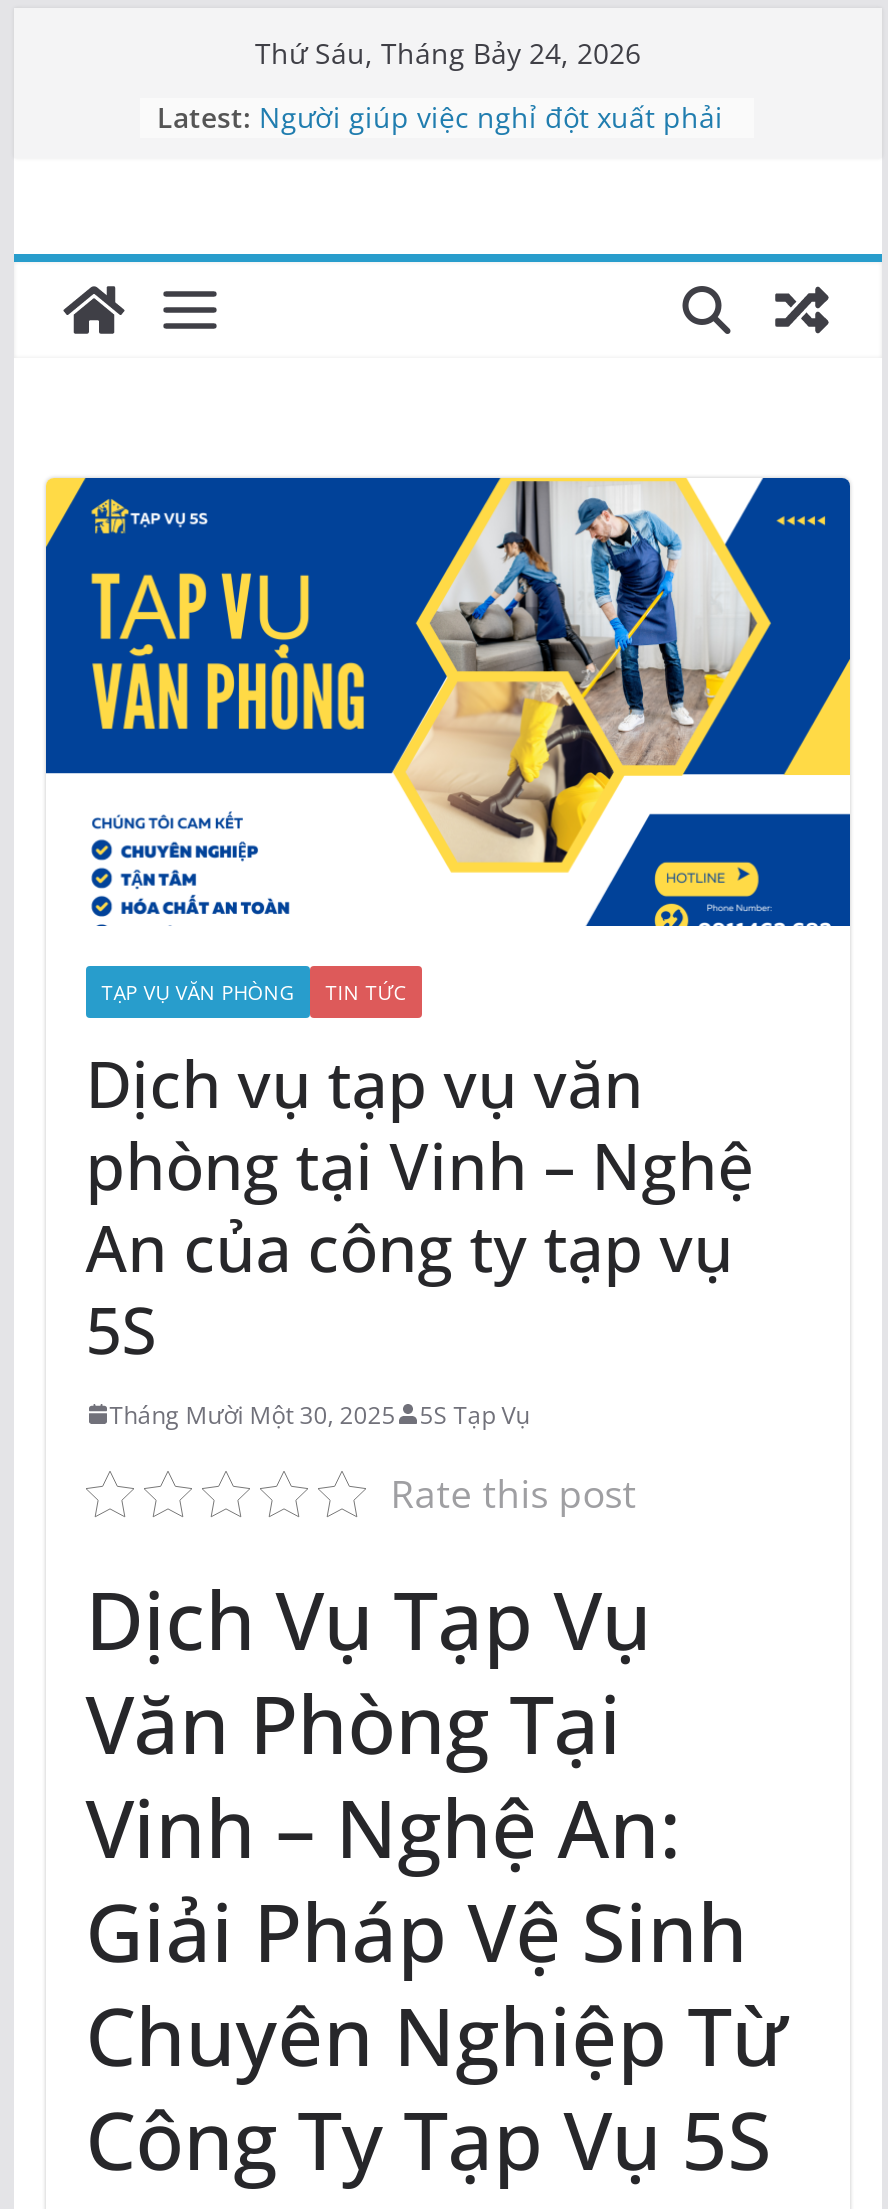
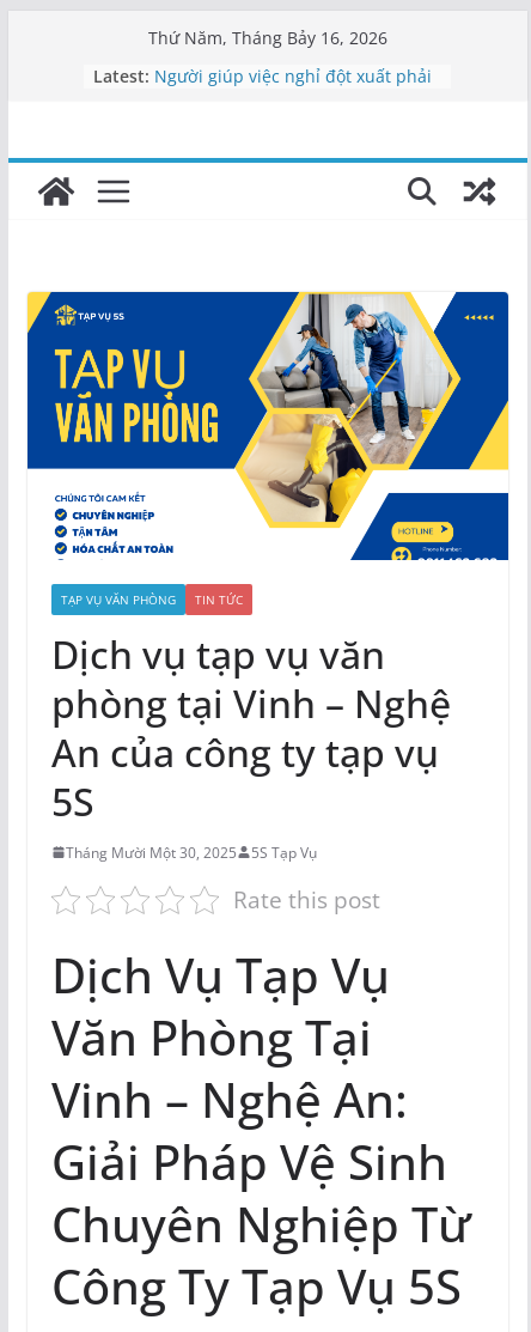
[255,34,641,72] Thứ Sáu, Tháng Bảy 24, 2026 -> [148,26,387,49] Thứ Năm, Tháng Bảy 16, 2026

